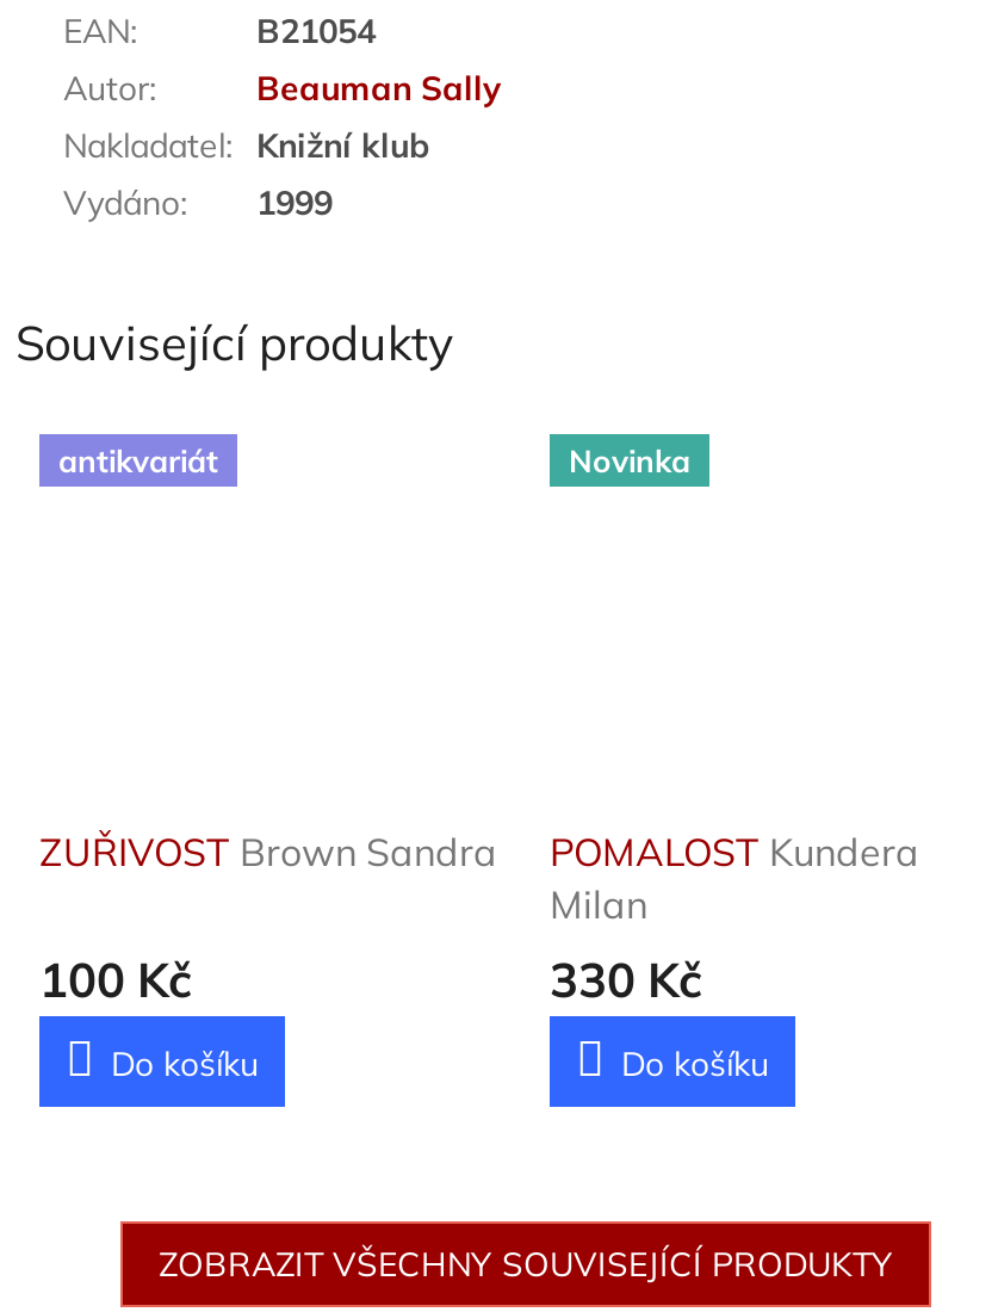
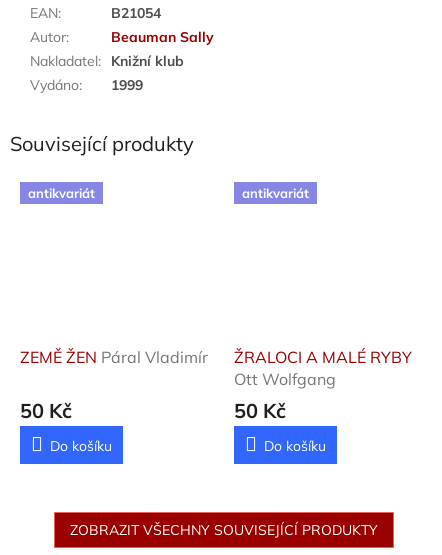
[569,440,690,479] Novinka -> [242,185,309,201] antikvariát
[39,829,497,876] ZUŘIVOST Brown Sandra -> [20,347,208,367] ZEMĚ ŽEN Páral Vladimír
[550,829,919,1010] POMALOST Kundera | Milan | 330 Kč -> [234,347,412,423] ŽRALOCI A MALÉ RYBY | Ott Wolfgang | 50 Kč
[39,950,192,1010] 100 Kč -> [20,398,72,423] 50 Kč

